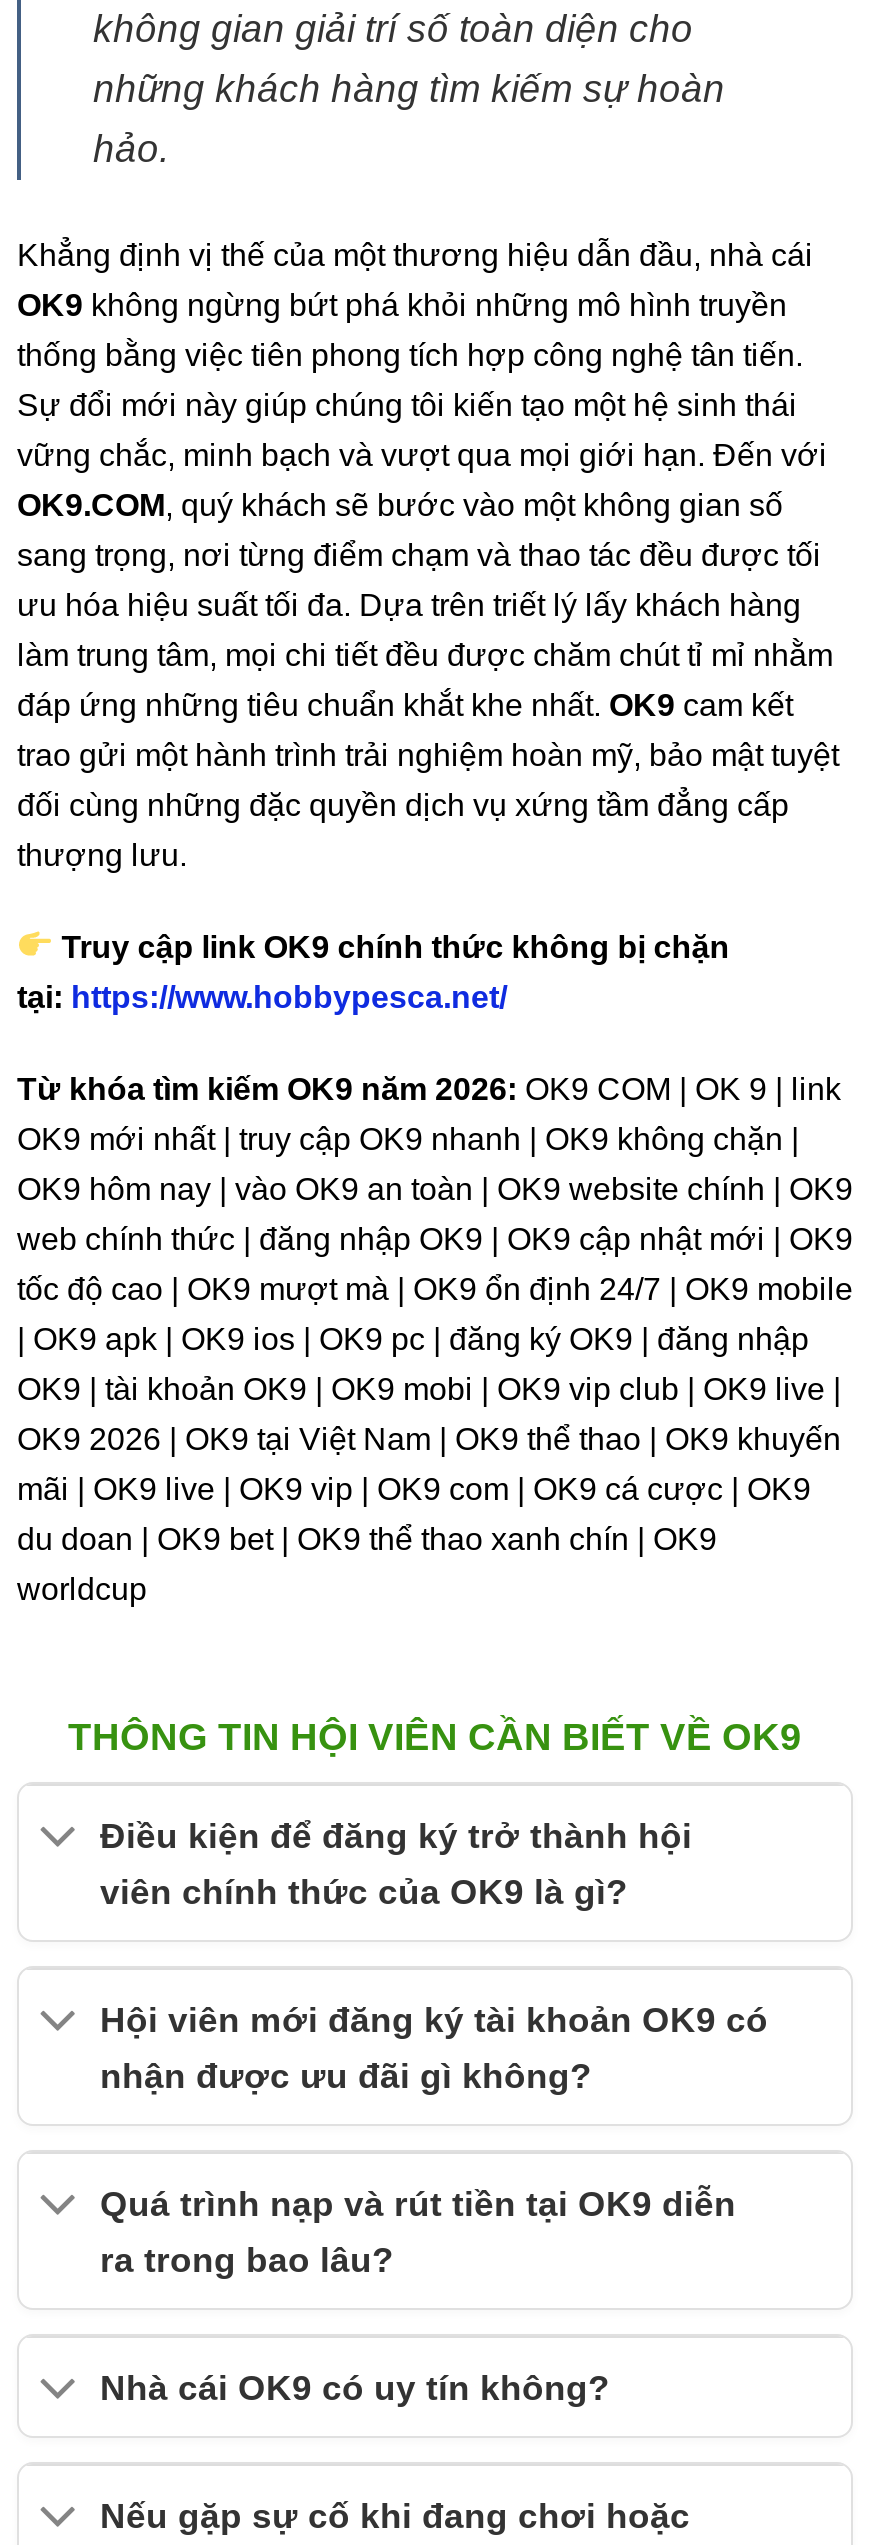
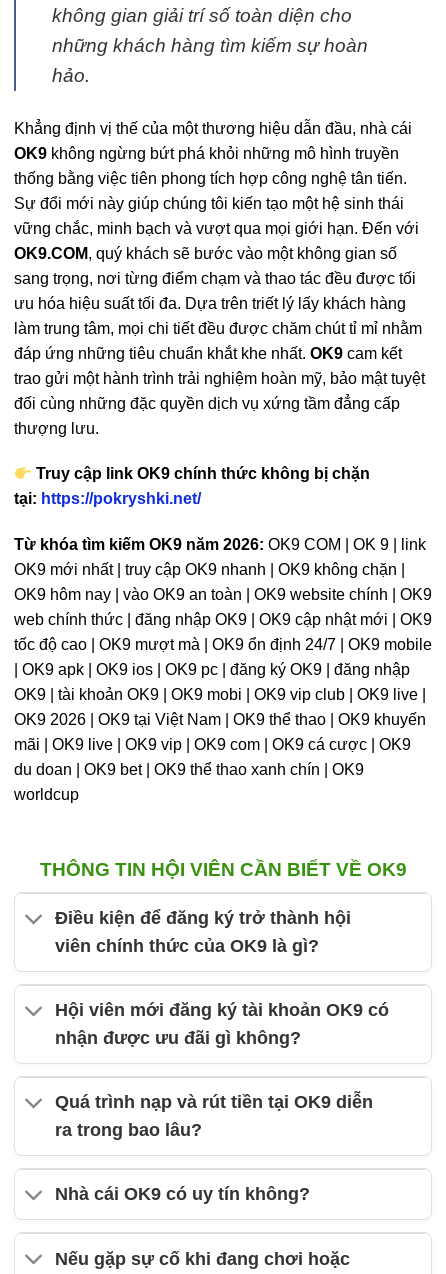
[17,980,507,1014] tại: https://www.hobbypesca.net/ -> [14,490,201,507] tại: https://pokryshki.net/

